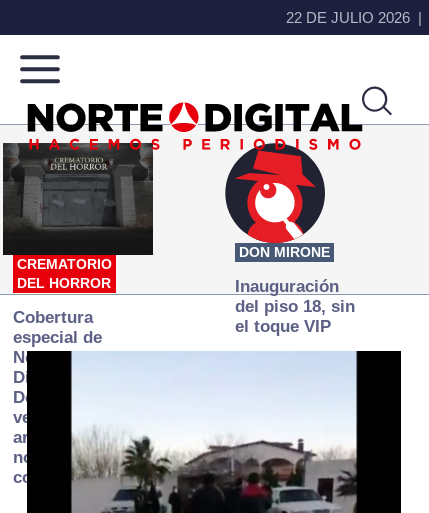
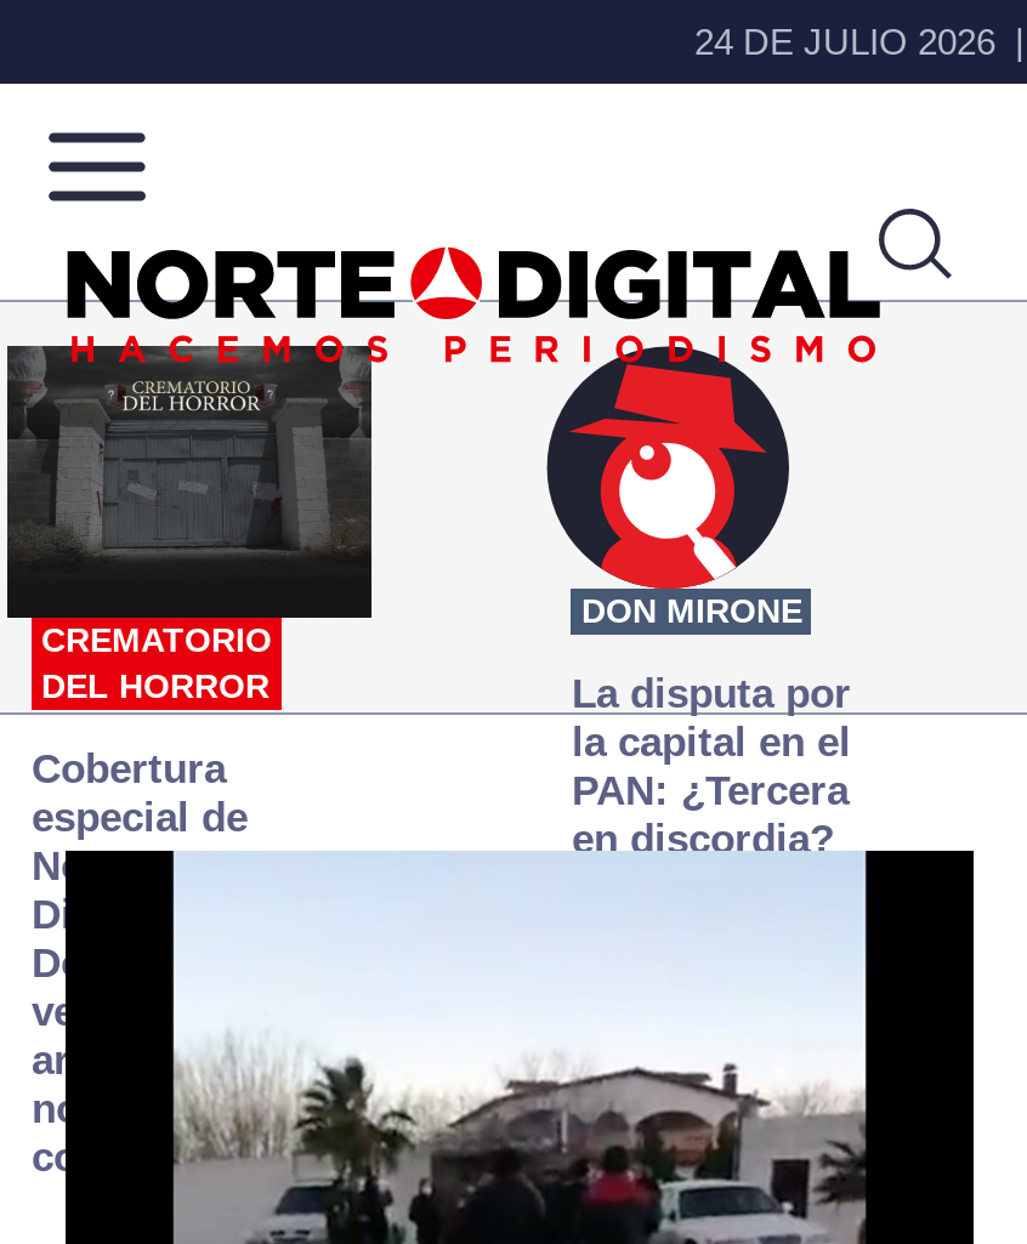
[286,9,410,26] 22 DE JULIO 2026 -> [694,21,995,62] 24 DE JULIO 2026
[235,277,355,336] Inauguración | del piso 18, sin | el toque VIP -> [572,671,851,863] La disputa por | la capital en el | PAN: ¿Tercera | en discordia?

